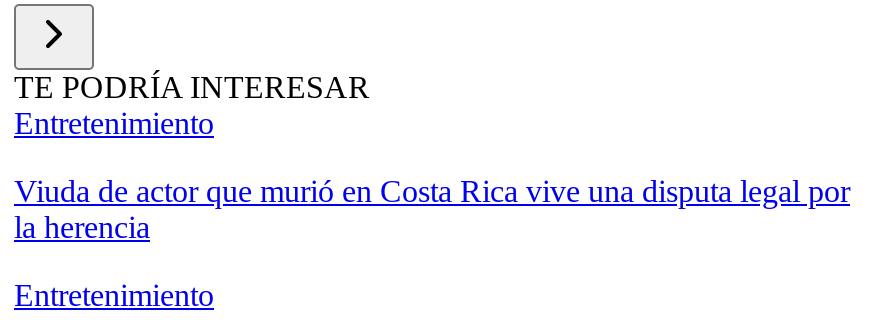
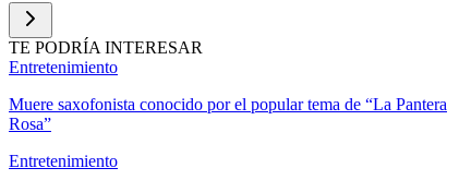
[14,174,850,244] Viuda de actor que murió en Costa Rica vive una disputa legal por | la herencia -> [9,95,447,133] Muere saxofonista conocido por el popular tema de “La Pantera | Rosa”

